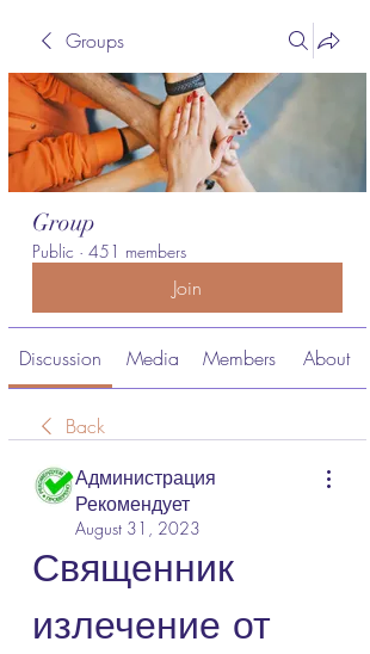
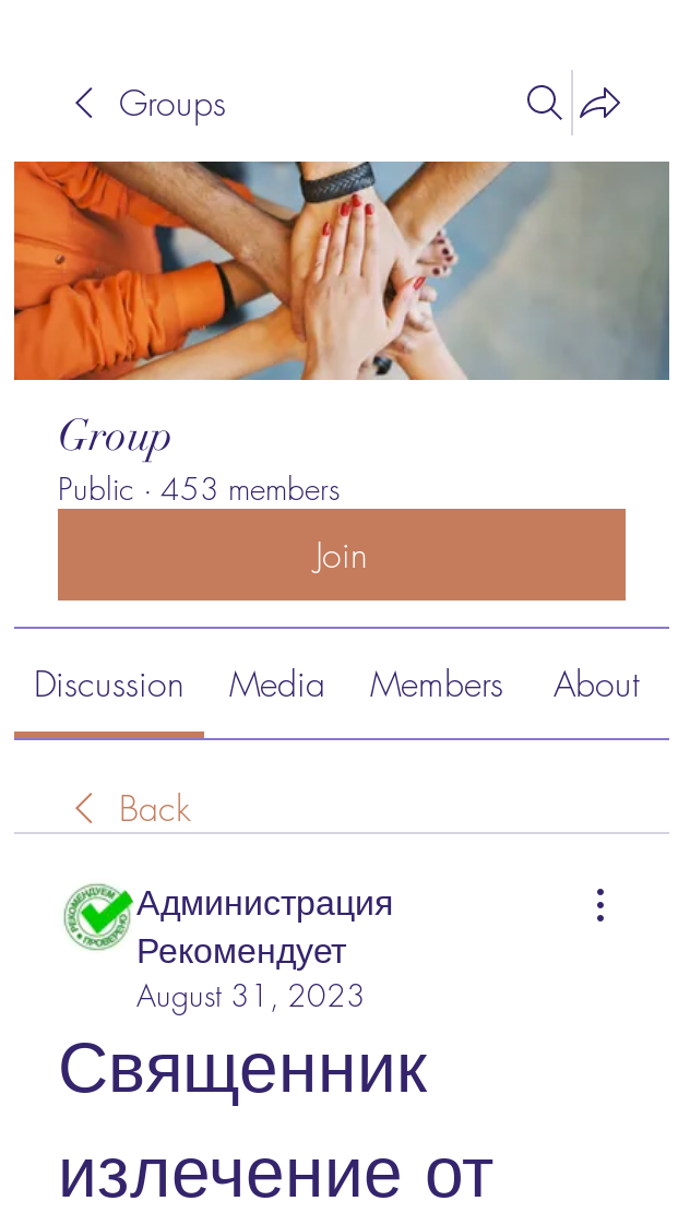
[32,240,186,262] Public · 451 members -> [58,467,340,508] Public · 453 members

